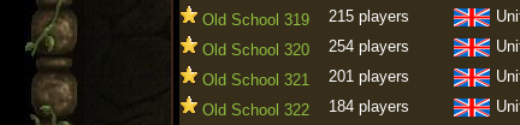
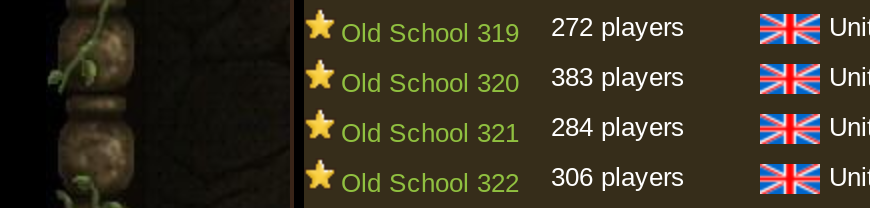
[202,7,409,29] Old School 319 215 players -> [341,12,685,48] Old School 319 272 players
[202,37,409,59] Old School 320 254 players -> [341,62,685,98] Old School 320 383 players
[202,67,409,89] Old School 321 201 players -> [341,112,685,148] Old School 321 284 players
[202,97,409,119] Old School 322 184 players -> [341,162,685,198] Old School 322 306 players

